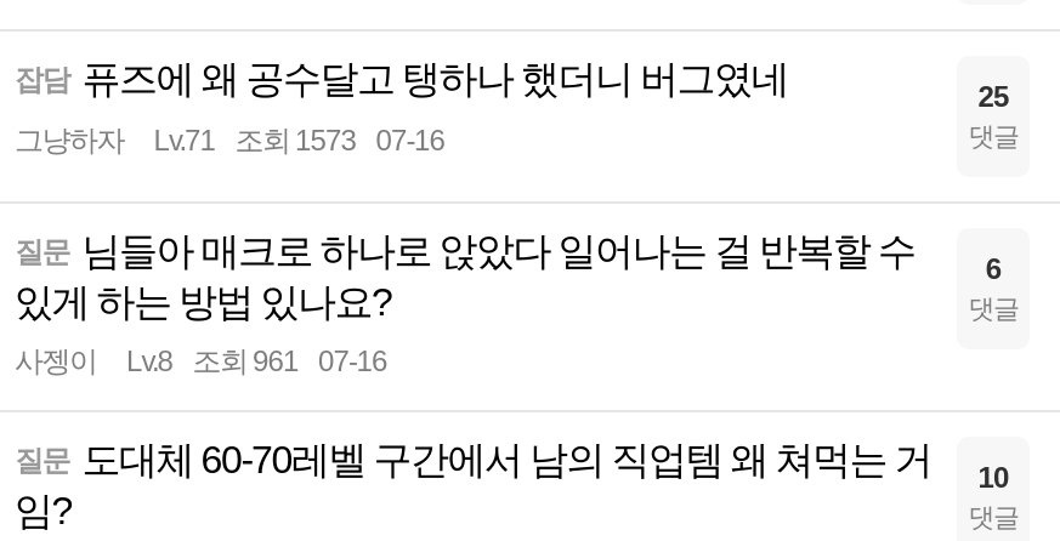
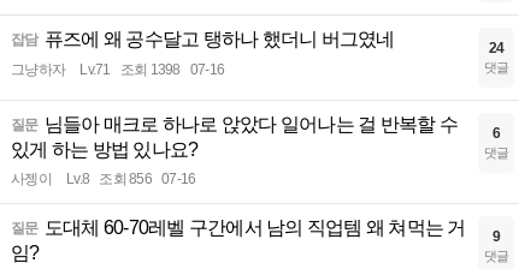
[978,79,1008,113] 25 -> [489,39,504,56] 24
[15,123,444,156] 그냥하자 Lv.71 조회 1573 07-16 -> [11,61,224,77] 그냥하자 Lv.71 조회 1398 07-16
[126,343,387,377] Lv.8 조회 961 07-16 -> [66,170,195,187] Lv.8 조회 856 07-16
[15,438,1008,494] 질문 도대체 60-70레벨 구간에서 남의 직업템 왜 쳐먹는 거 10 -> [11,217,500,244] 질문 도대체 60-70레벨 구간에서 남의 직업템 왜 쳐먹는 거 9

